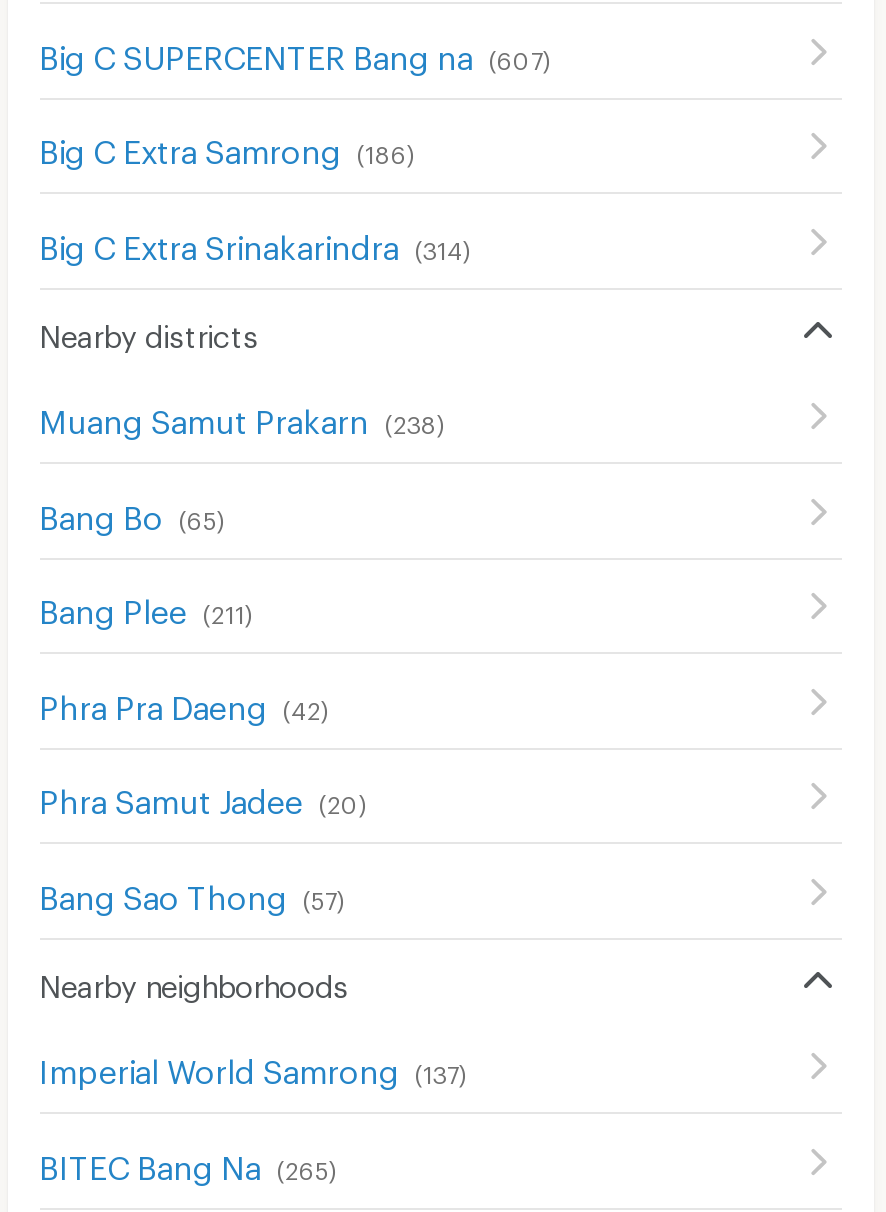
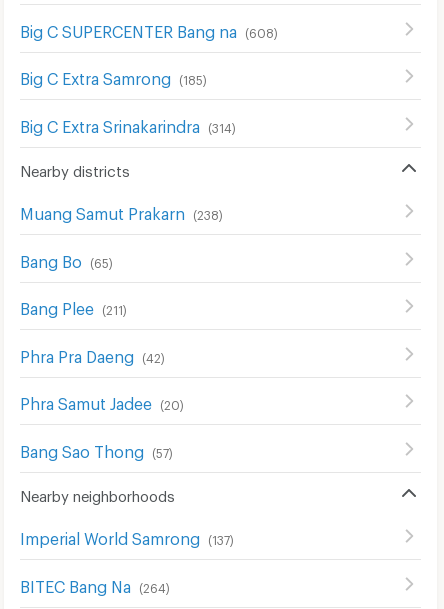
[489,45,551,65] (607) -> [244,25,277,35] (608)
[39,132,415,160] Big C Extra Samrong (186) -> [19,69,206,83] Big C Extra Samrong (185)
[277,1155,337,1175] (265) -> [138,580,169,590] (264)

